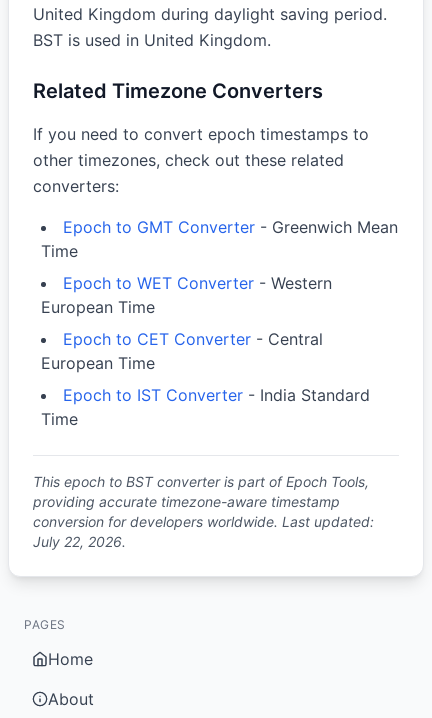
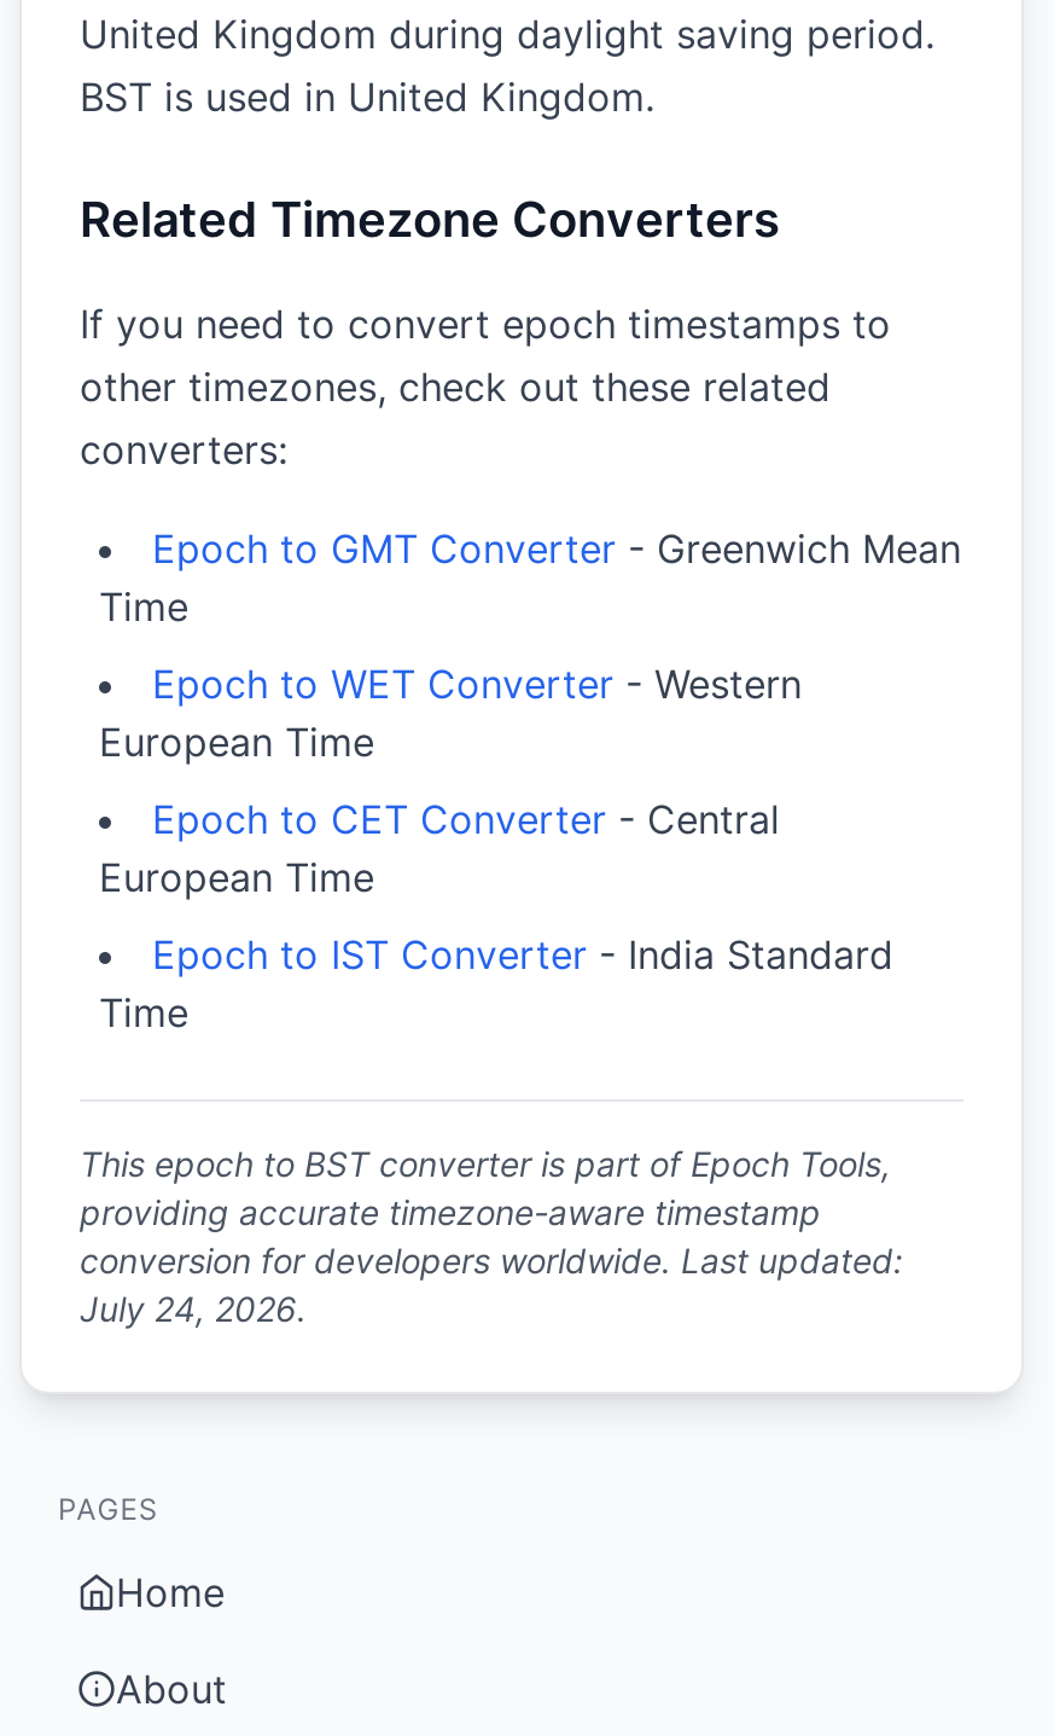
[33,533,126,550] July 22, 2026. -> [80,1288,307,1329] July 24, 2026.

